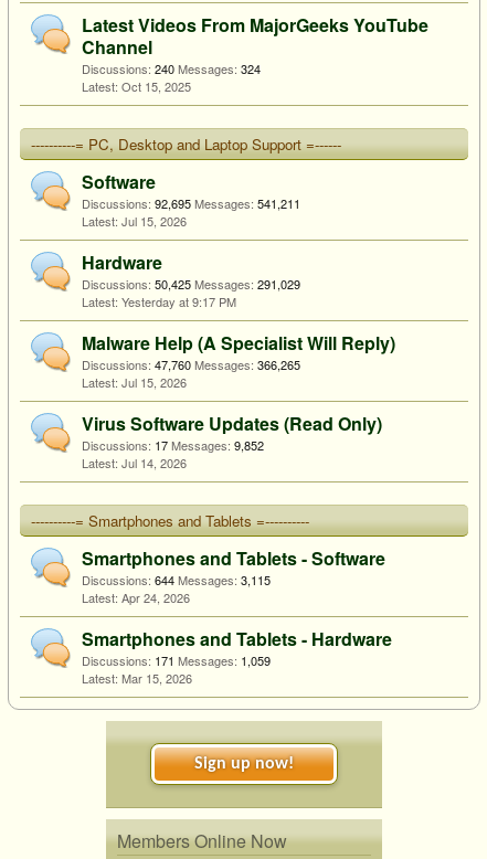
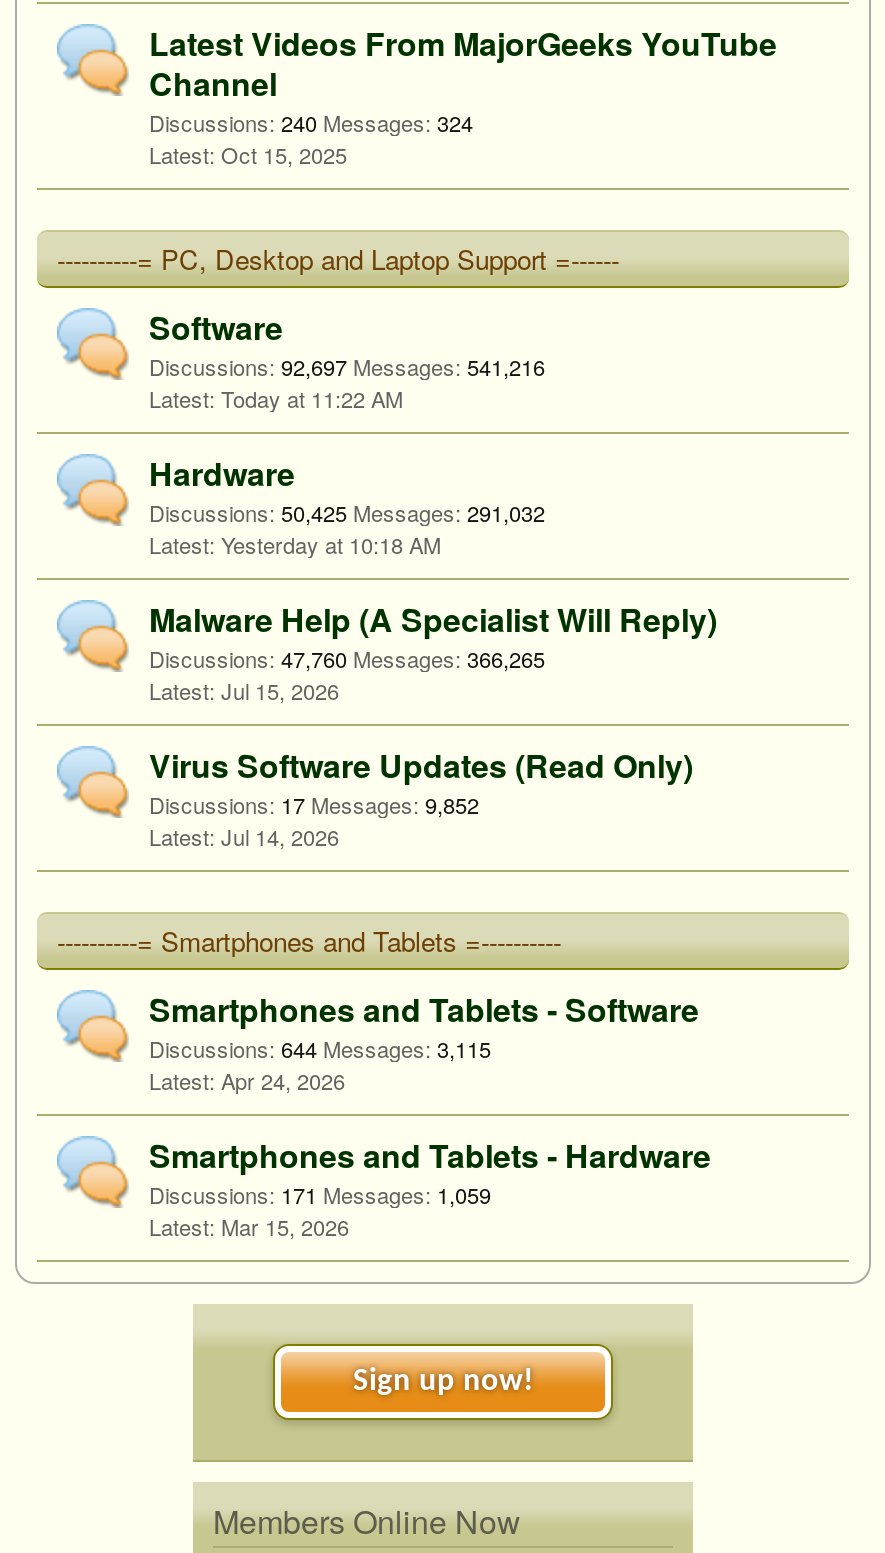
[82,194,300,230] Discussions: 92,695 Messages: 541,211 | Jul 15, 2026 -> [149,350,545,414] Discussions: 92,697 Messages: 541,216 | Today at 11:22 AM
[82,275,300,293] Discussions: 50,425 Messages: 291,029 -> [149,496,545,528] Discussions: 50,425 Messages: 291,032
[121,293,236,310] Yesterday at 9:17 PM -> [221,528,441,560] Yesterday at 10:18 AM

